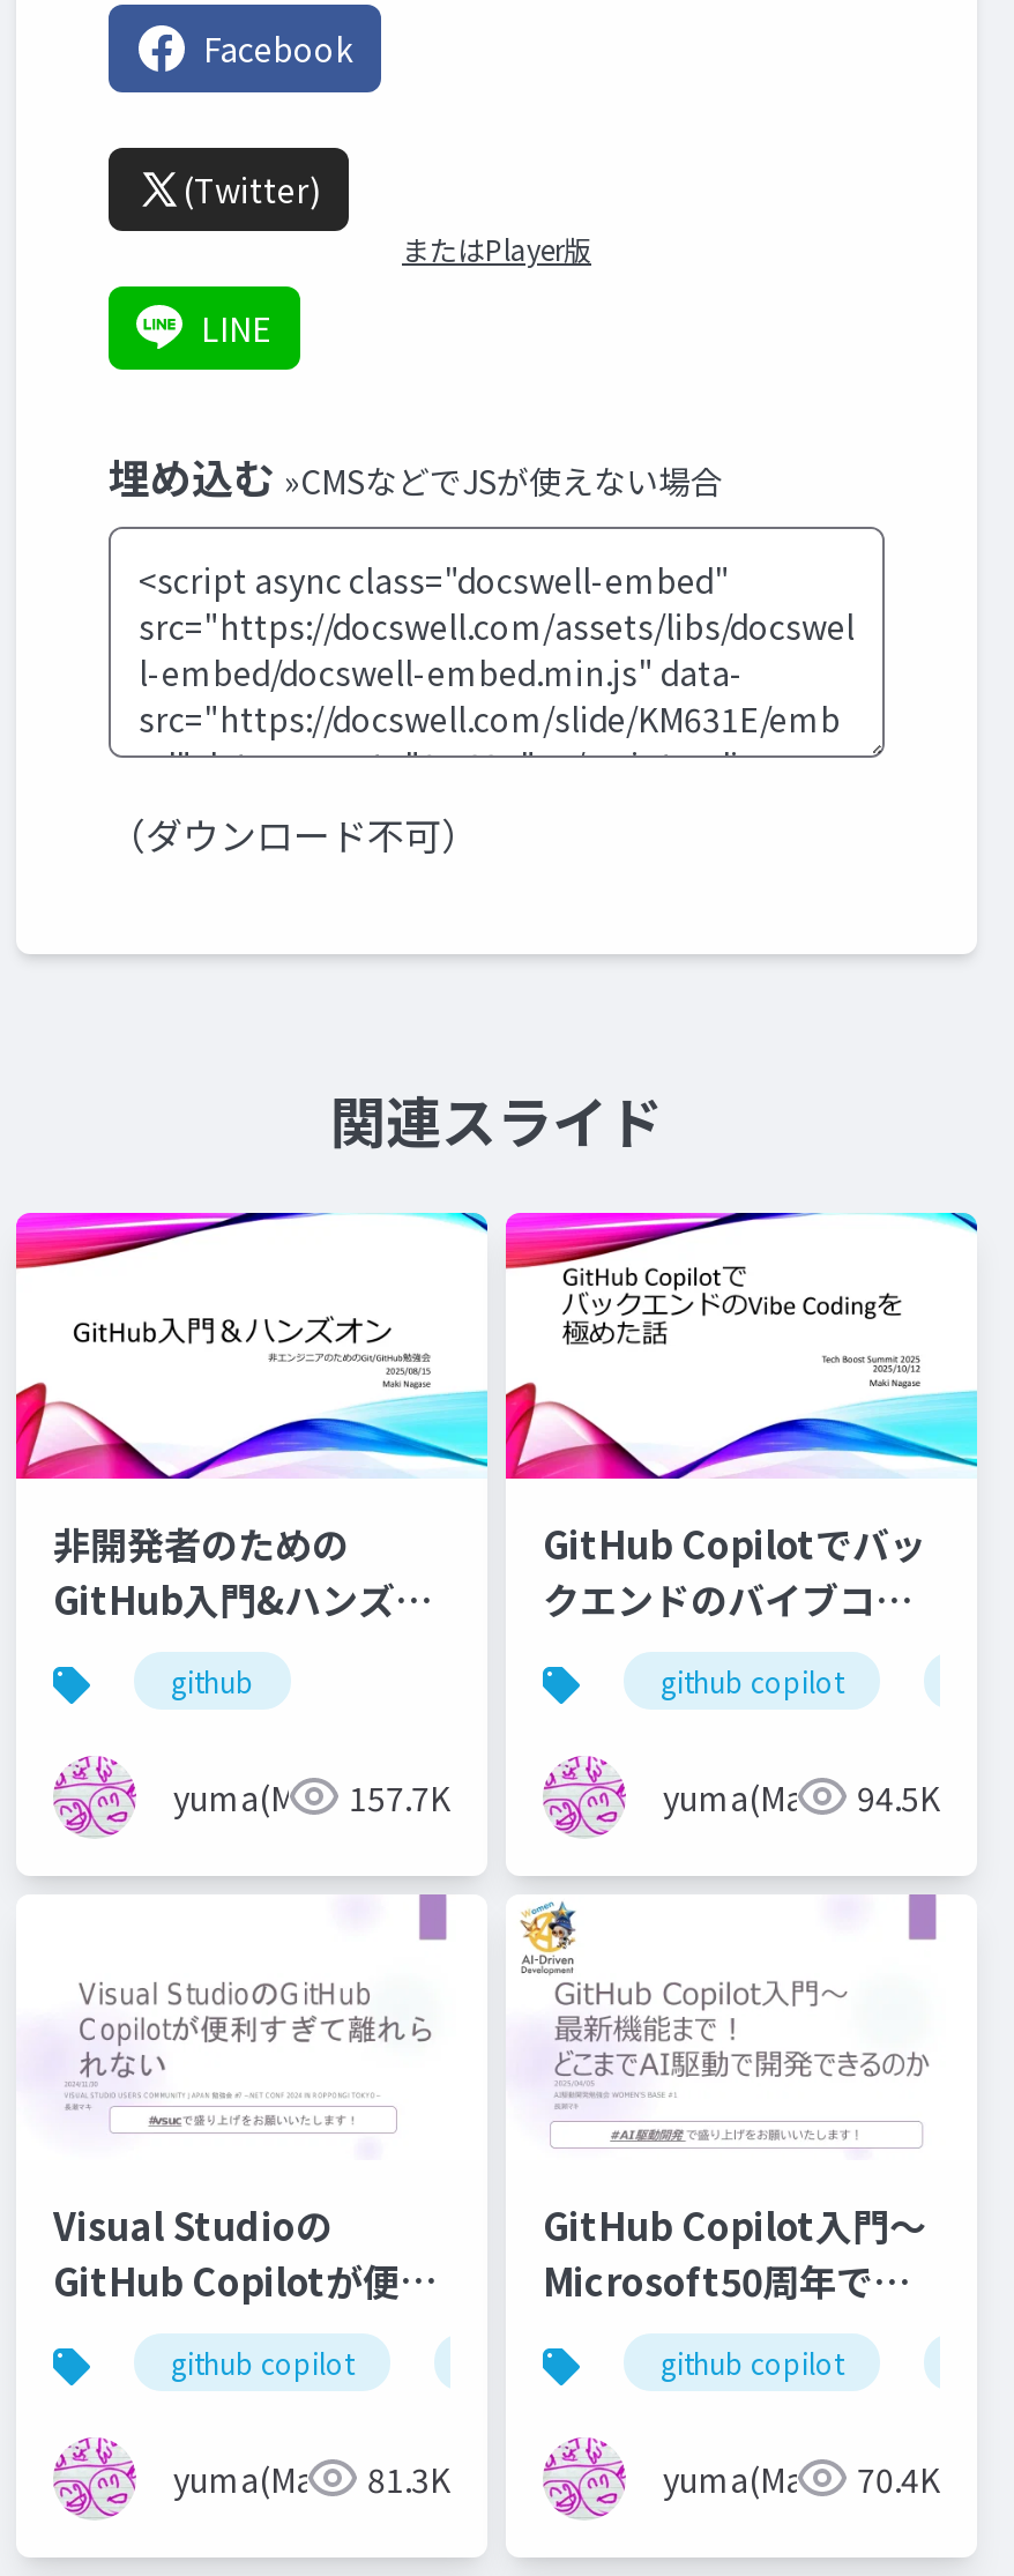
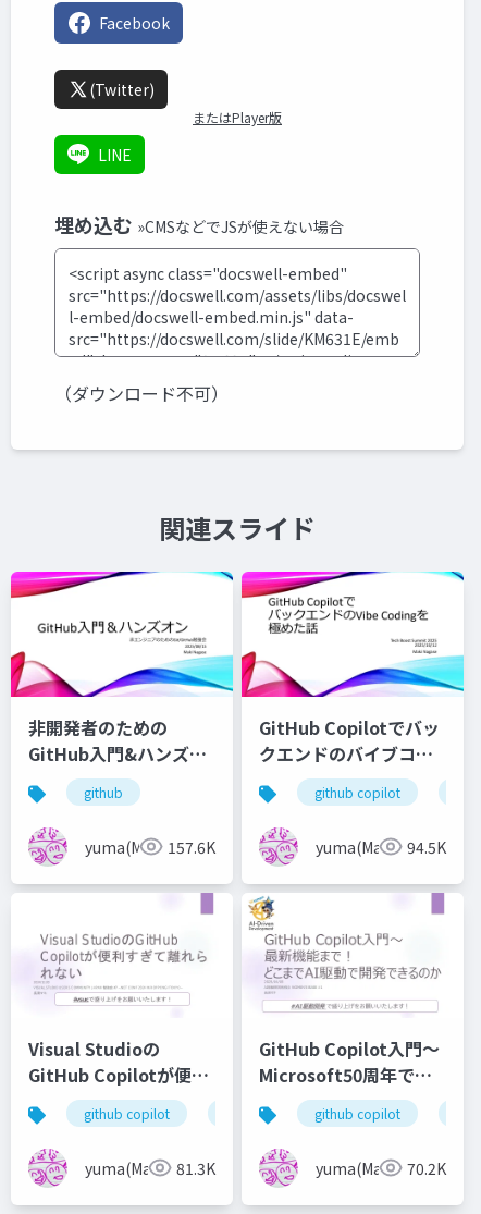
[173,1774,450,1820] yuma(Maki) 157.7K -> [85,836,215,858] yuma(Maki) 157.6K
[663,2456,940,2502] yuma(Maki) 70.4K -> [316,1157,446,1179] yuma(Maki) 70.2K

